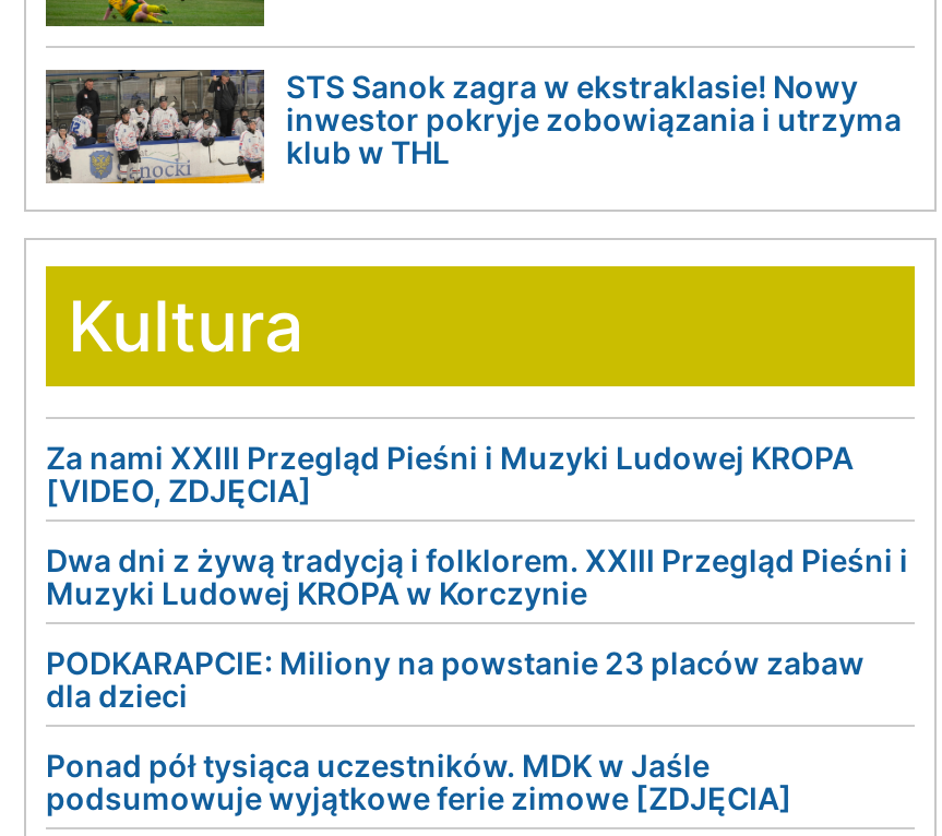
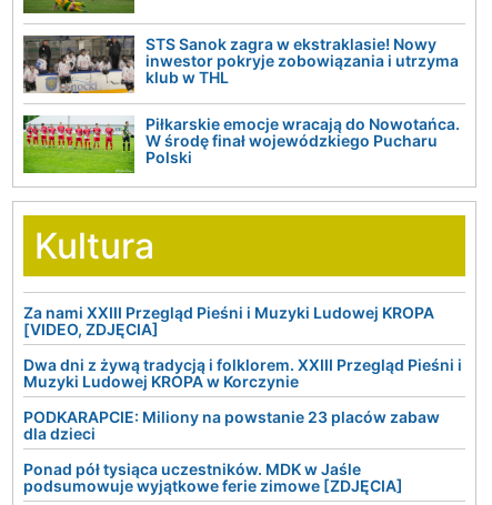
none -> [23,114,460,174] [image] | Piłkarskie emocje wracają do Nowotańca. | W środę finał wojewódzkiego Pucharu | Polski

